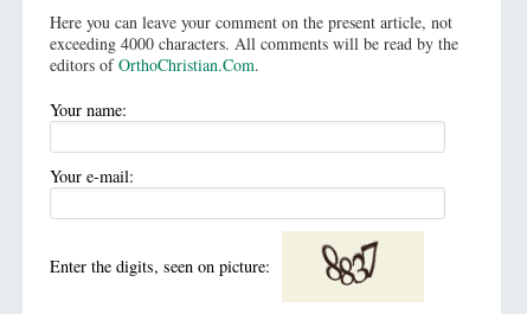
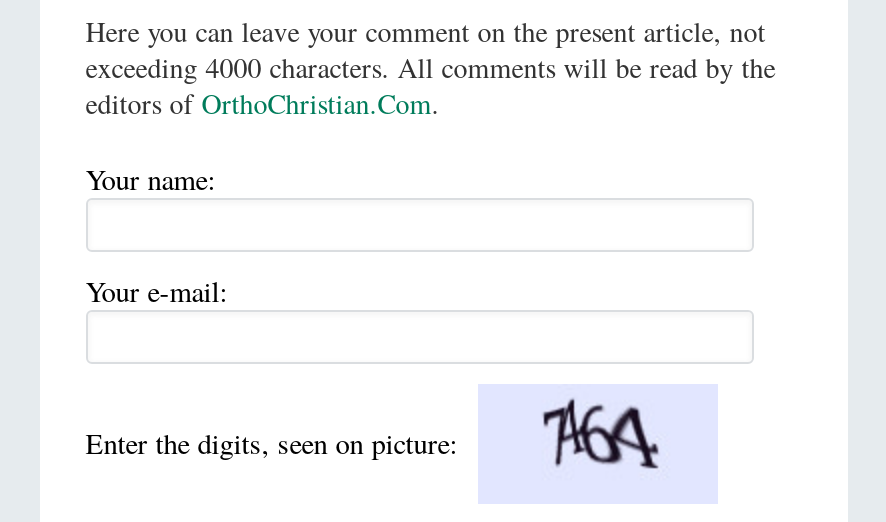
[282,231,424,302] [image] -> [478,384,718,504] [image]

